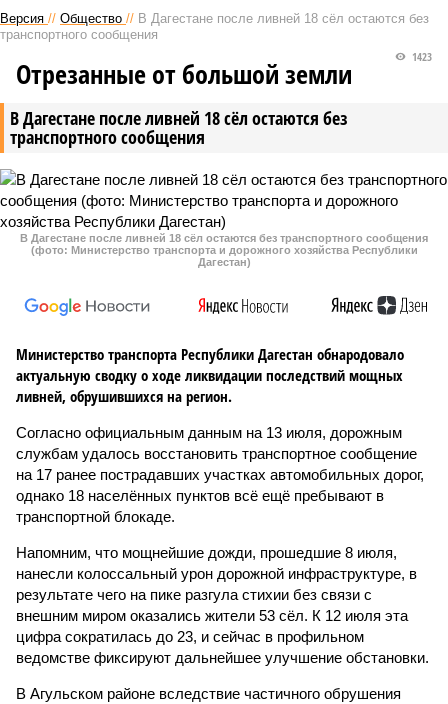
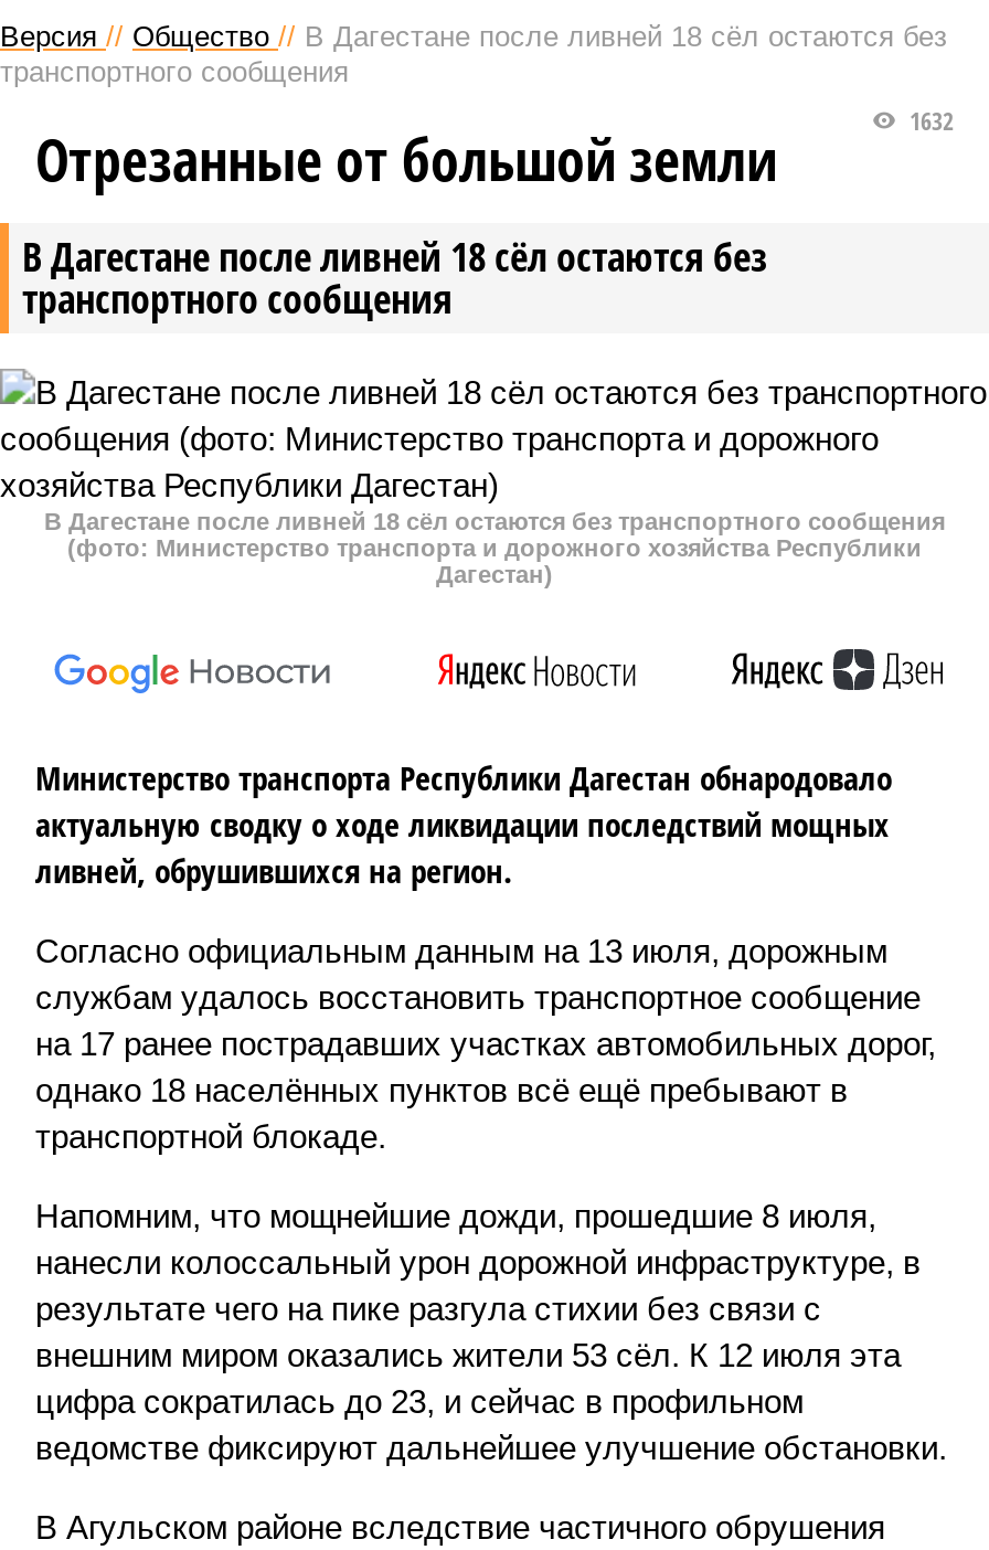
[409,49,432,64] 1423 -> [903,104,954,137] 1632

